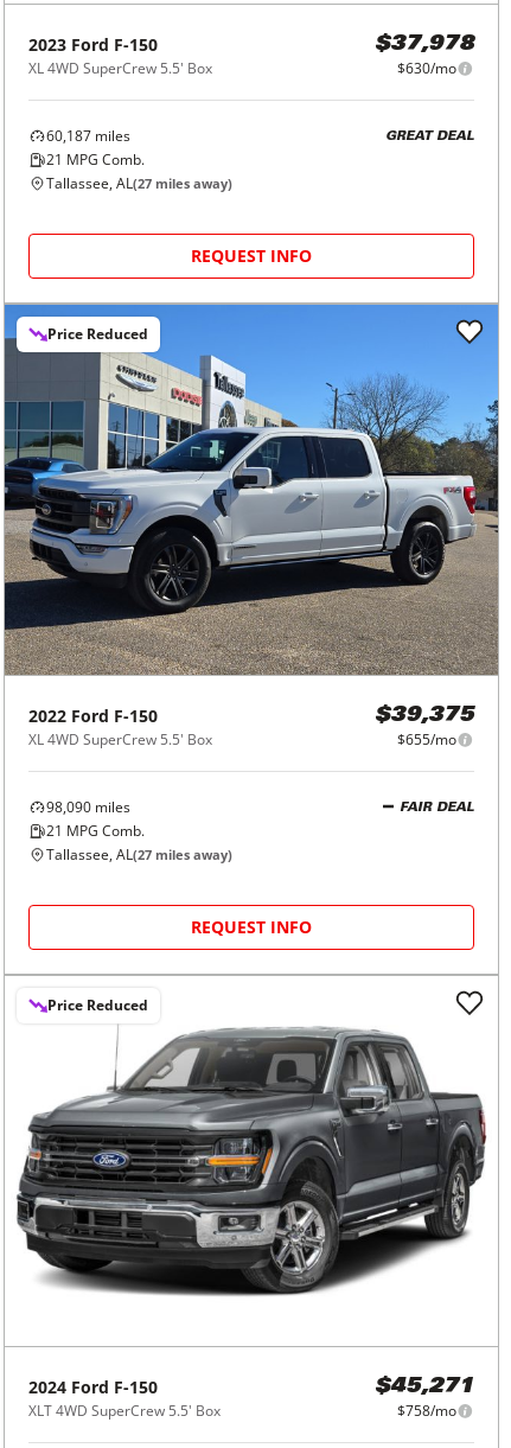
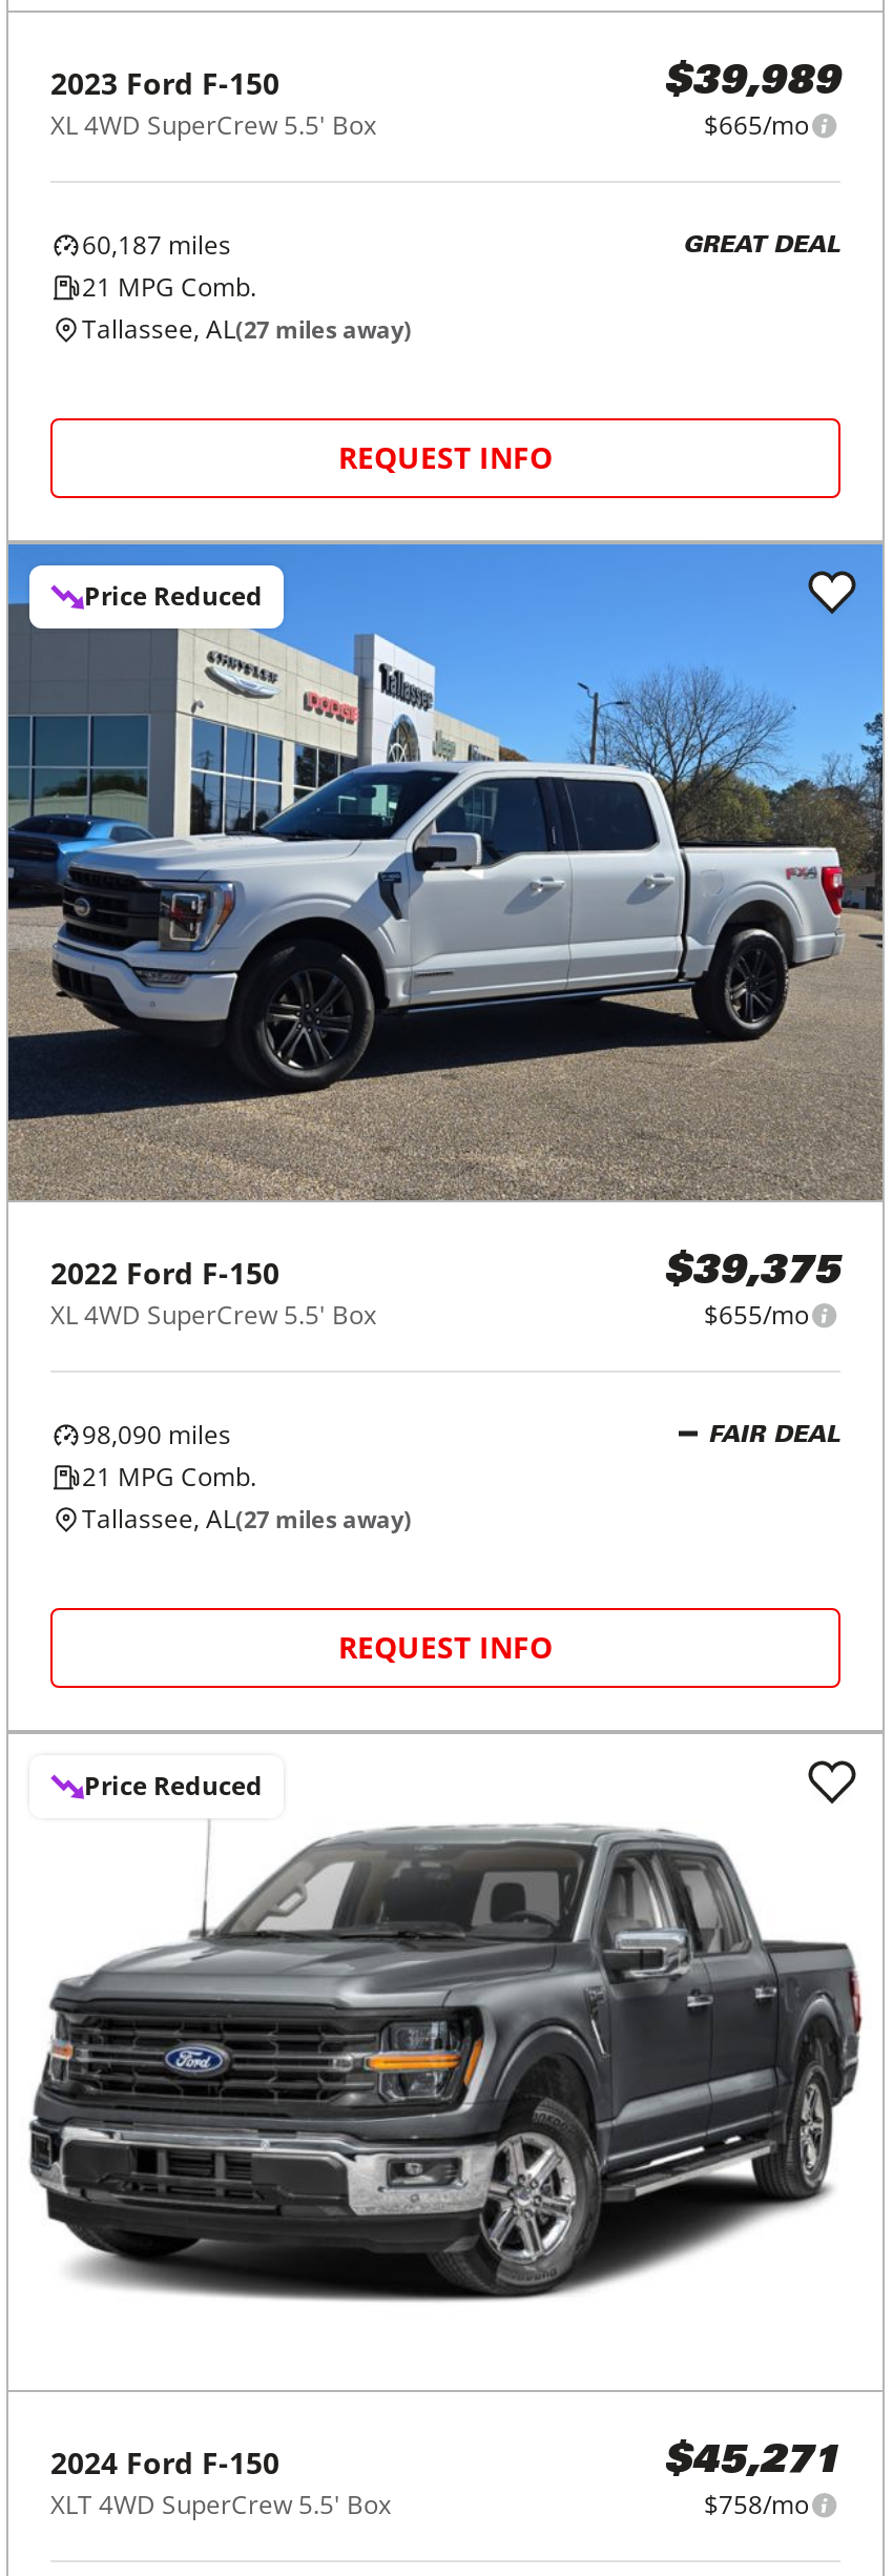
[375,34,474,78] $37,978 | $630/mo -> [664,65,840,143] $39,989 | $665/mo

